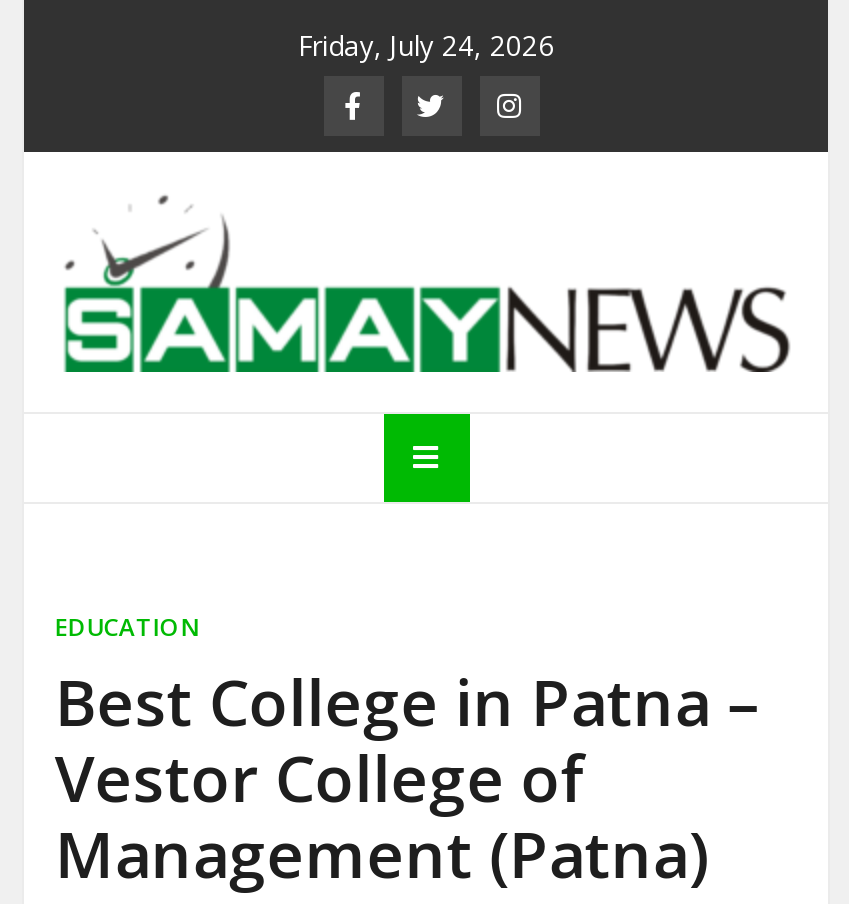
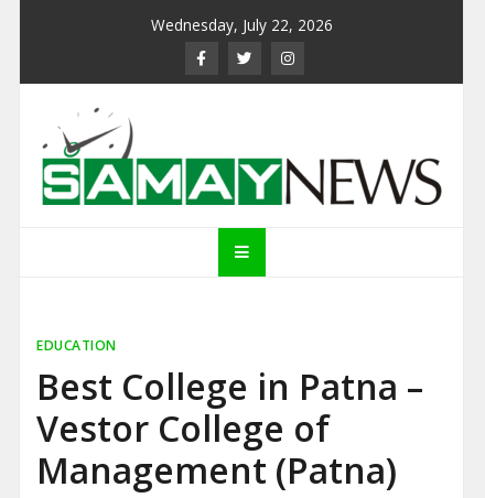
[298,26,554,64] Friday, July 24, 2026 -> [150,14,332,35] Wednesday, July 22, 2026

